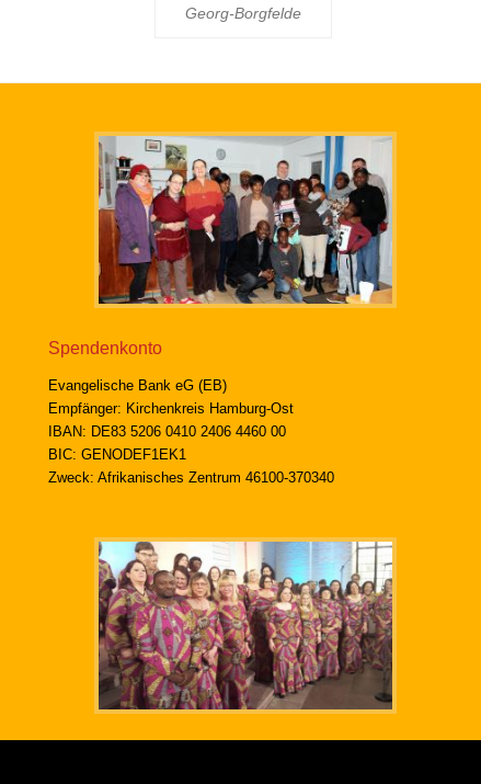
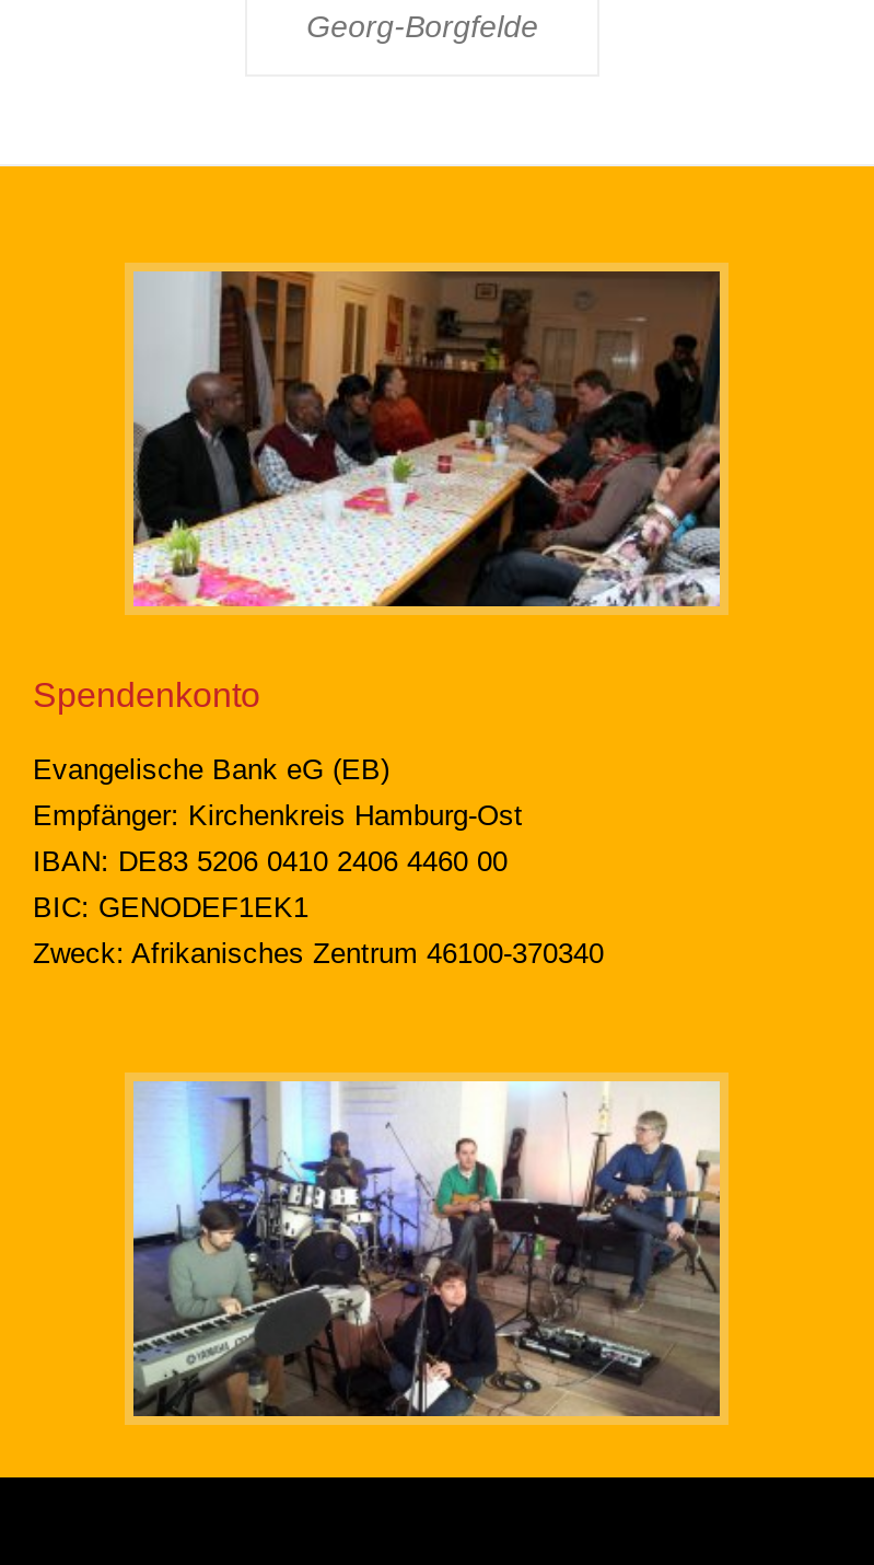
[98,135,393,305] [image] -> [131,269,722,608] [image]
[98,541,392,711] [image] -> [131,1079,720,1416] [image]

